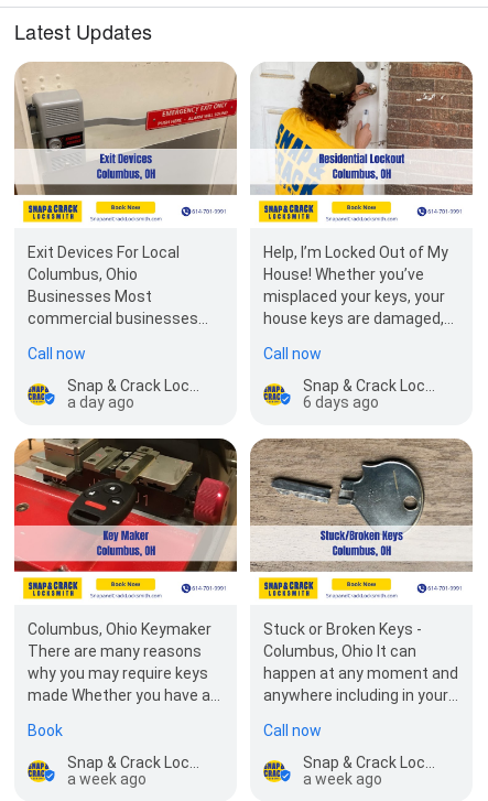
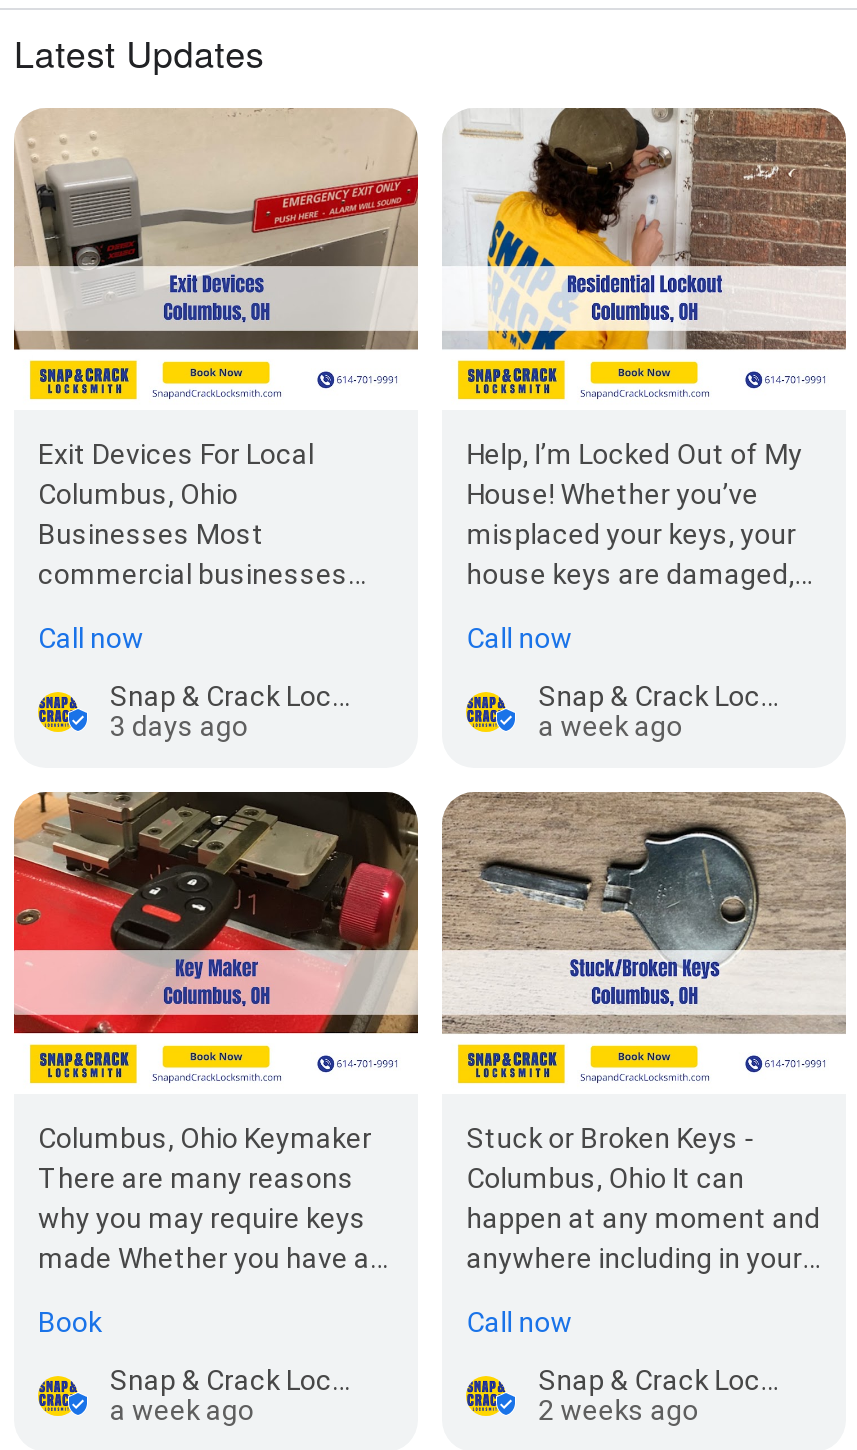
[67,393,134,411] a day ago -> [110,710,248,742] 3 days ago
[303,393,379,411] 6 days ago -> [538,710,682,742] a week ago
[303,770,382,788] a week ago -> [538,1394,698,1426] 2 weeks ago

